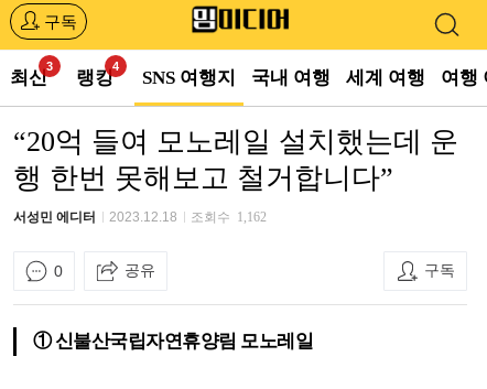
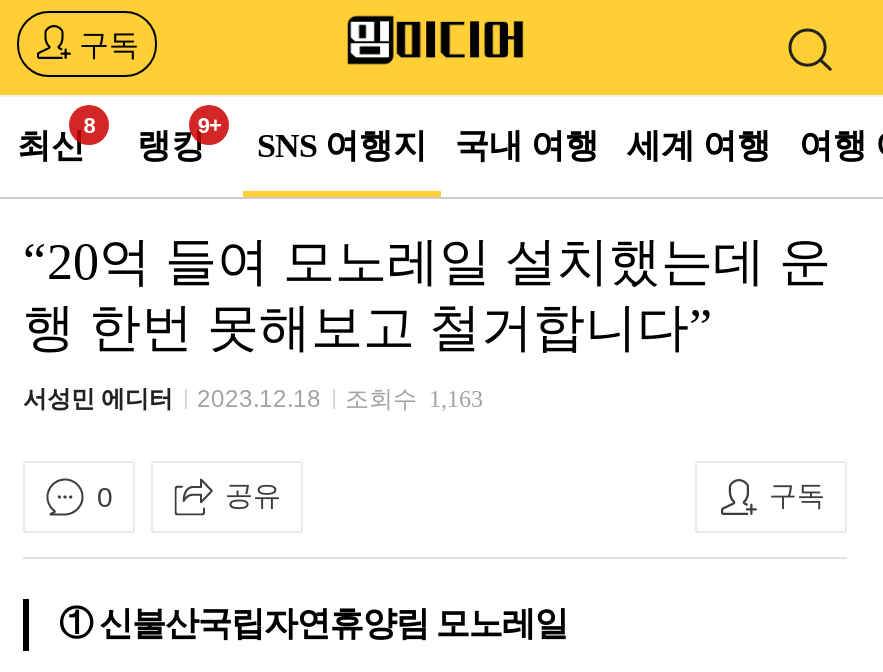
[13,210,267,225] 서성민 에디터 2023.12.18 조회수 1,162 -> [23,386,483,414] 서성민 에디터 2023.12.18 조회수 1,163

